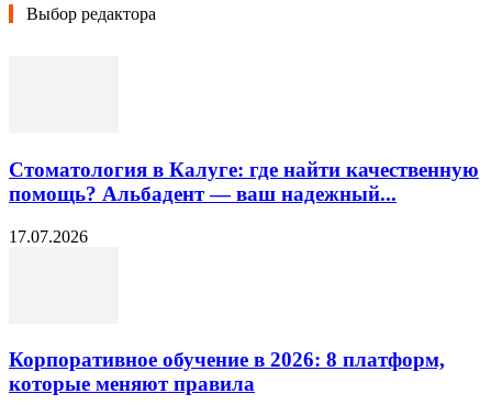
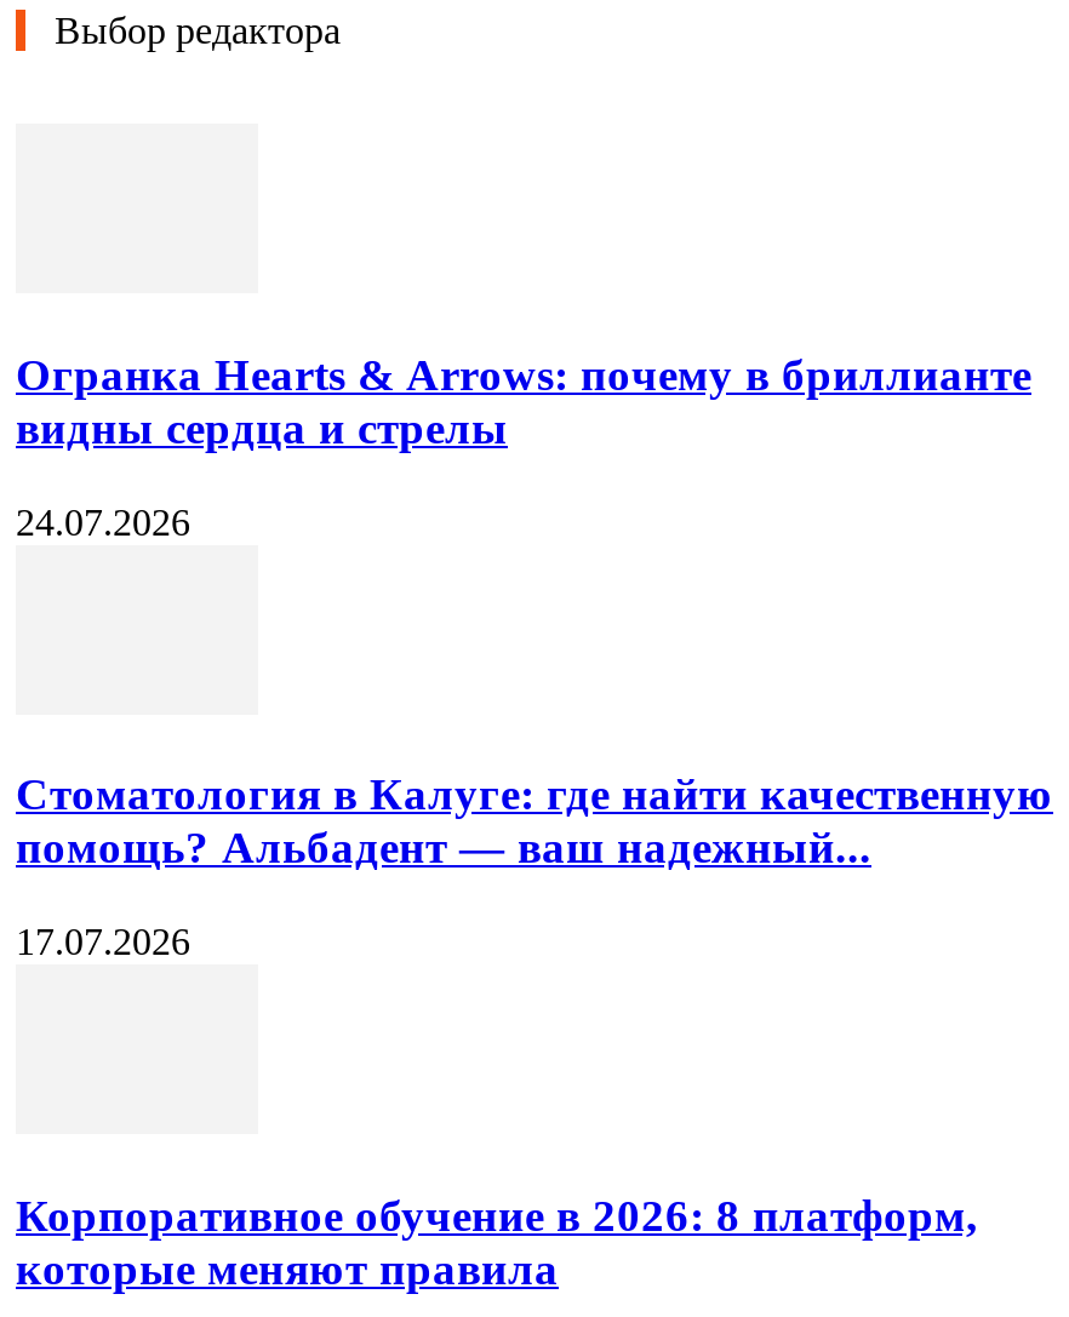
none -> [16,348,1031,542] Огранка Hearts & Arrows: почему в бриллианте | видны сердца и стрелы | 24.07.2026

